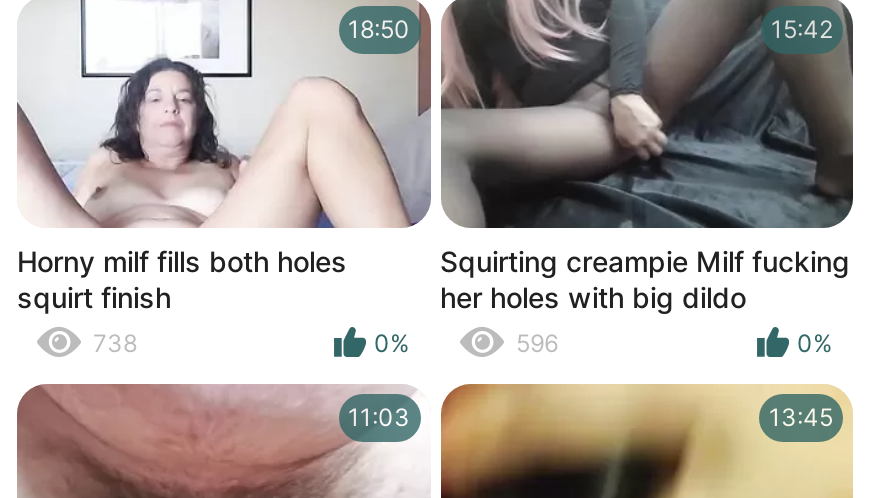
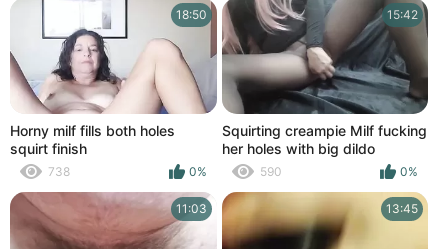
[516,328,558,358] 596 -> [259,164,281,179] 590

